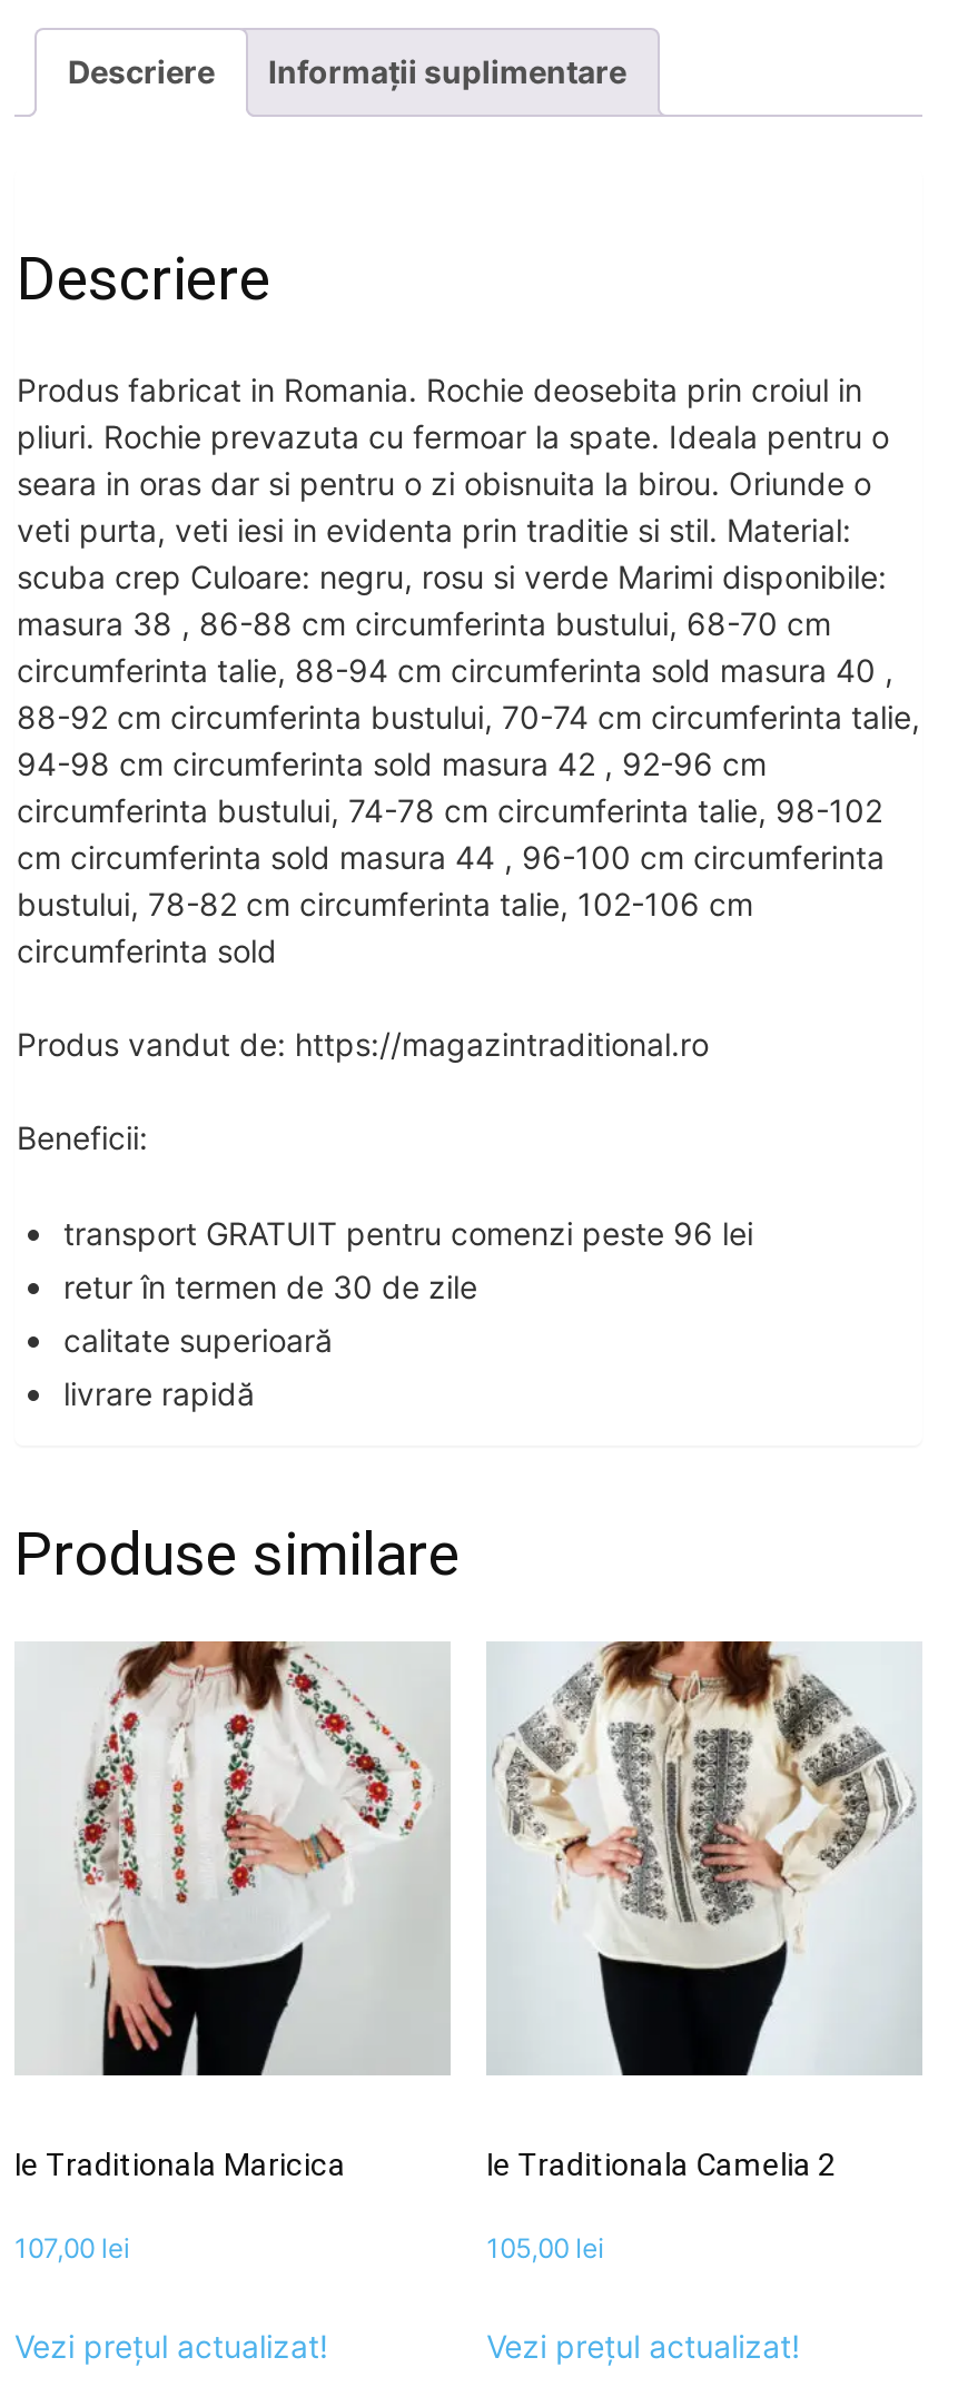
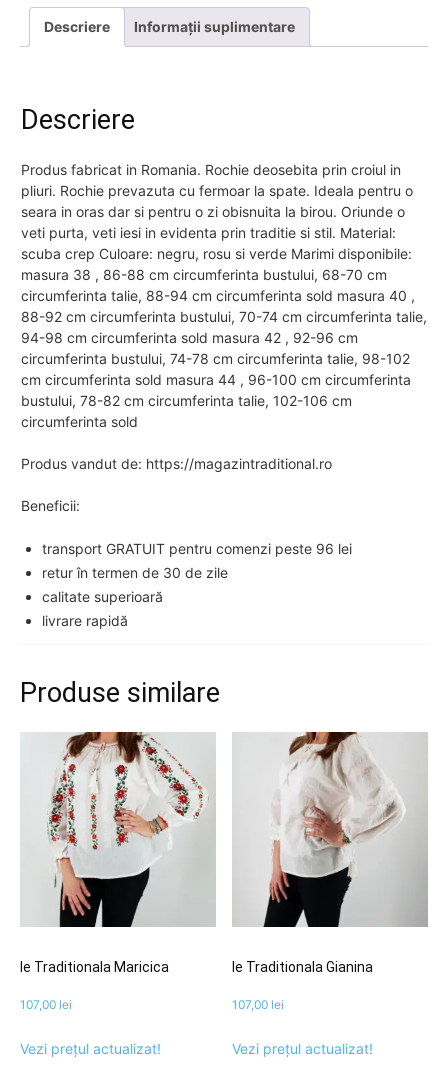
[487,1639,918,2183] [image] | Ie Traditionala Camelia 2 -> [232,731,427,975] [image] | Ie Traditionala Gianina
[487,2232,605,2265] 105,00 lei -> [232,997,284,1012] 107,00 lei

